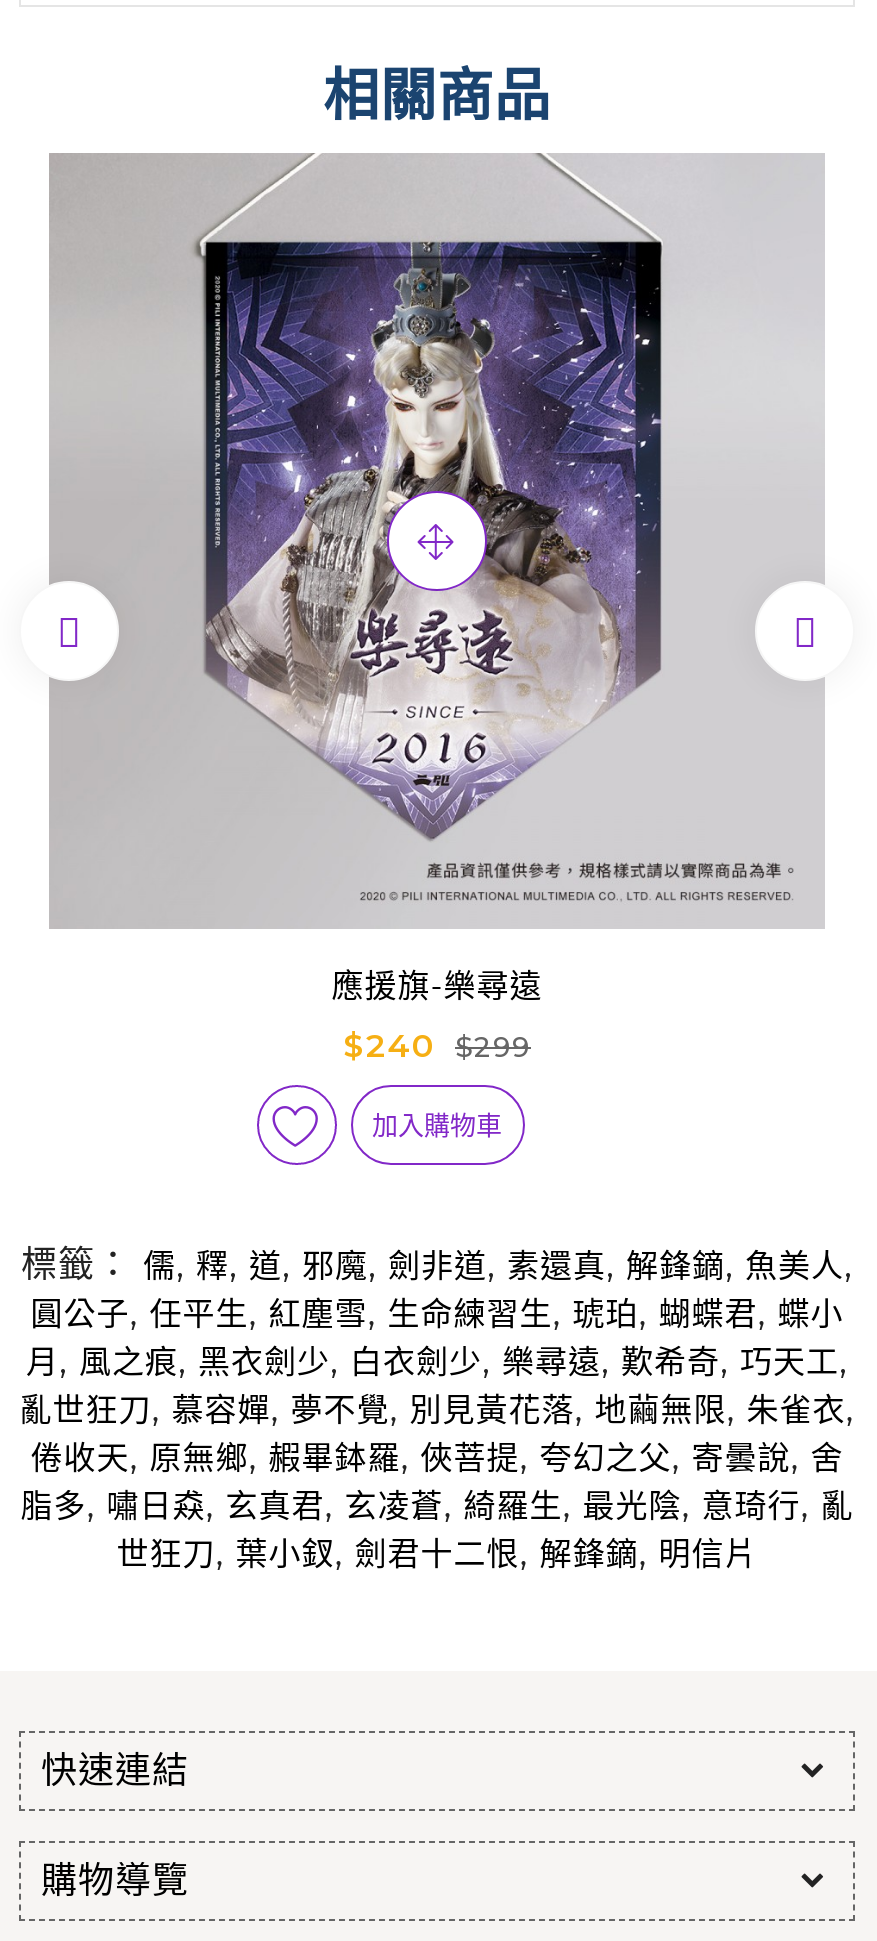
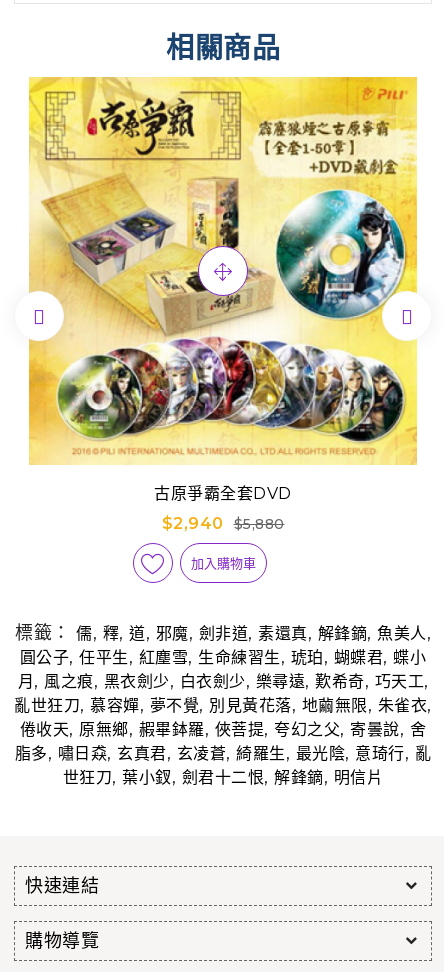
[49,153,825,1006] [image] | 應援旗-樂尋遠 -> [28,76,418,503] [image] | 古原爭霸全套DVD
[343,1028,531,1066] $240 $299 -> [161,514,284,533] $2,940 $5,880

